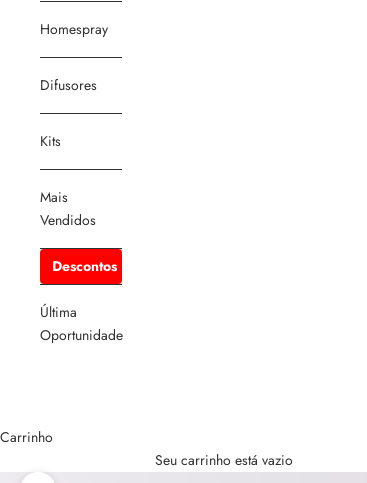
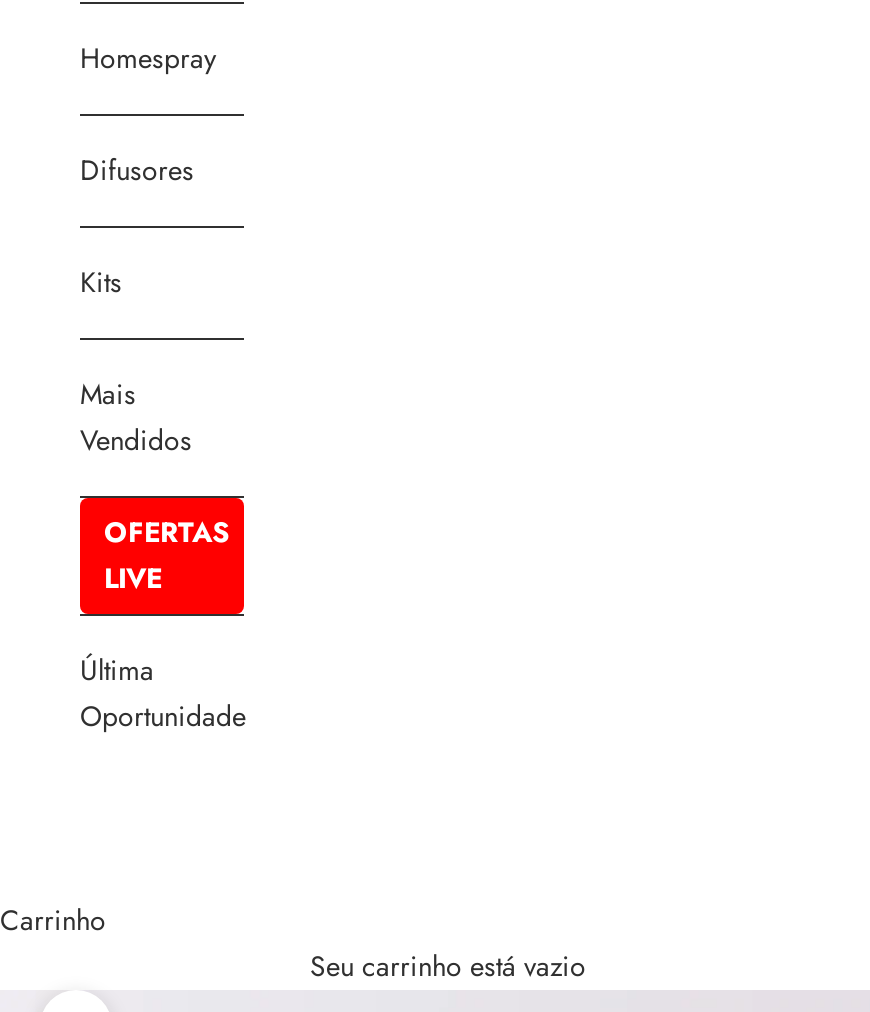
[52,256,117,276] Descontos -> [104,512,230,598] OFERTAS | LIVE

